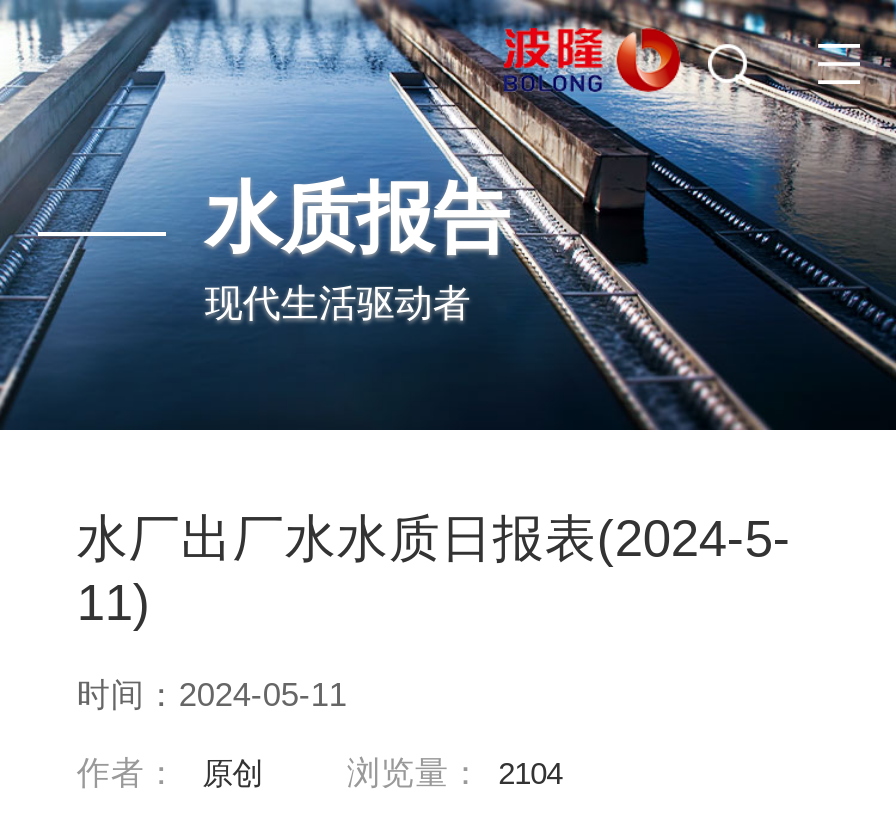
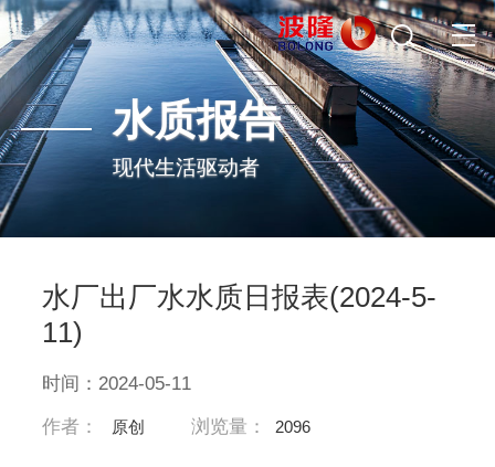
[347,753,562,791] 浏览量： 2104 -> [192,416,311,437] 浏览量： 2096

